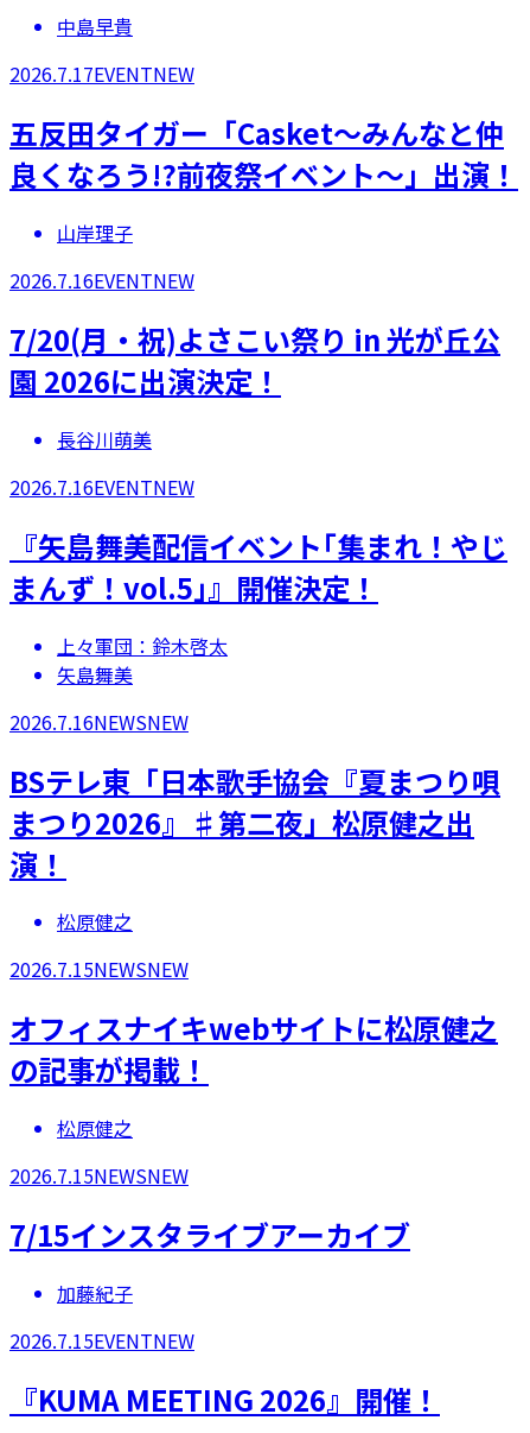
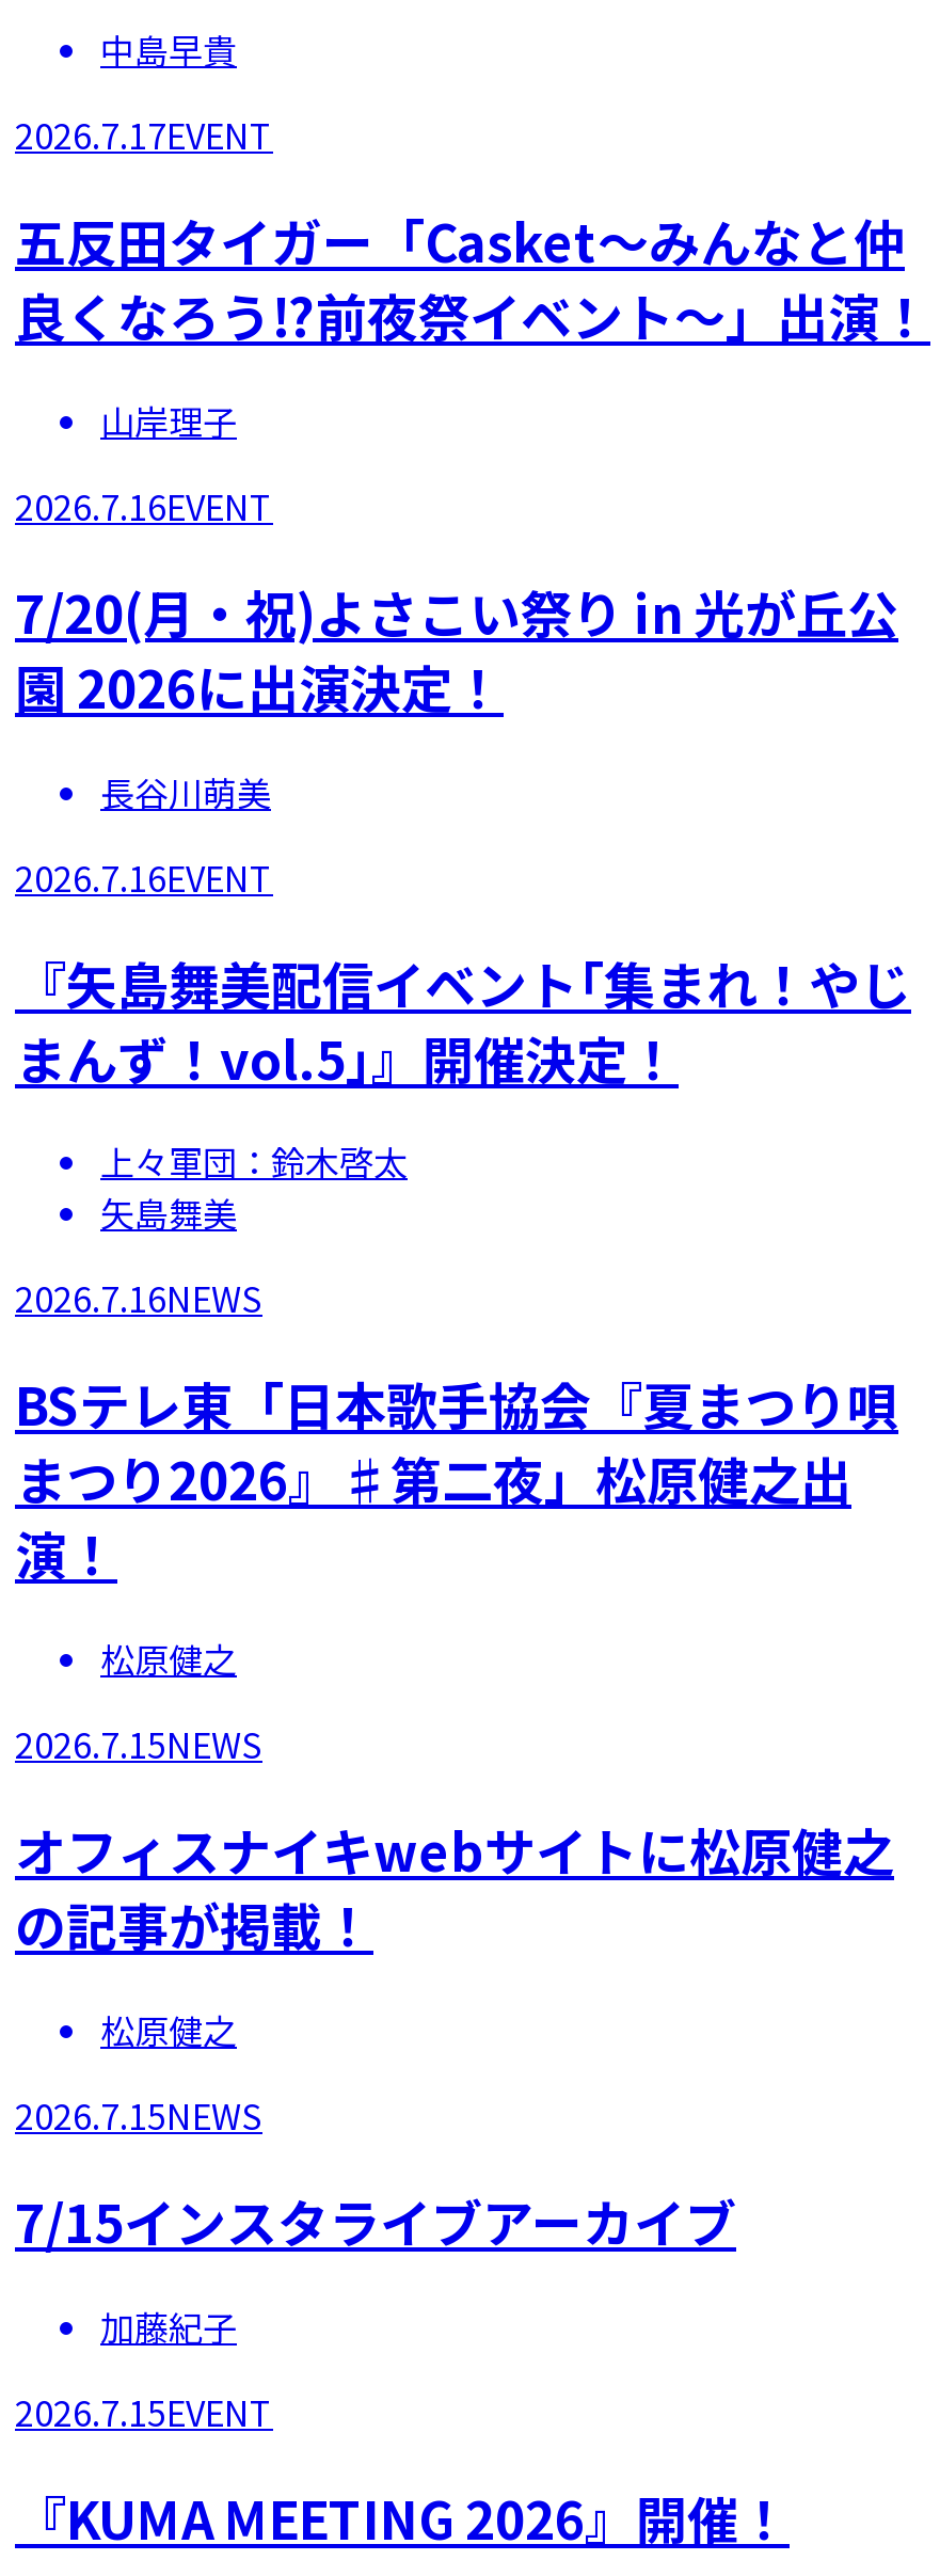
[9,60,194,88] 2026.7.17EVENTNEW -> [15,109,273,160] 2026.7.17EVENT
[9,266,194,294] 2026.7.16EVENTNEW -> [15,480,273,531] 2026.7.16EVENT
[9,472,194,501] 2026.7.16EVENTNEW -> [15,851,273,902] 2026.7.16EVENT
[9,707,189,736] 2026.7.16NEWSNEW -> [15,1273,262,1324] 2026.7.16NEWS
[9,955,189,984] 2026.7.15NEWSNEW -> [15,1719,262,1770] 2026.7.15NEWS
[9,1161,189,1190] 2026.7.15NEWSNEW -> [15,2090,262,2141] 2026.7.15NEWS
[9,1326,194,1355] 2026.7.15EVENTNEW -> [15,2386,273,2437] 2026.7.15EVENT

